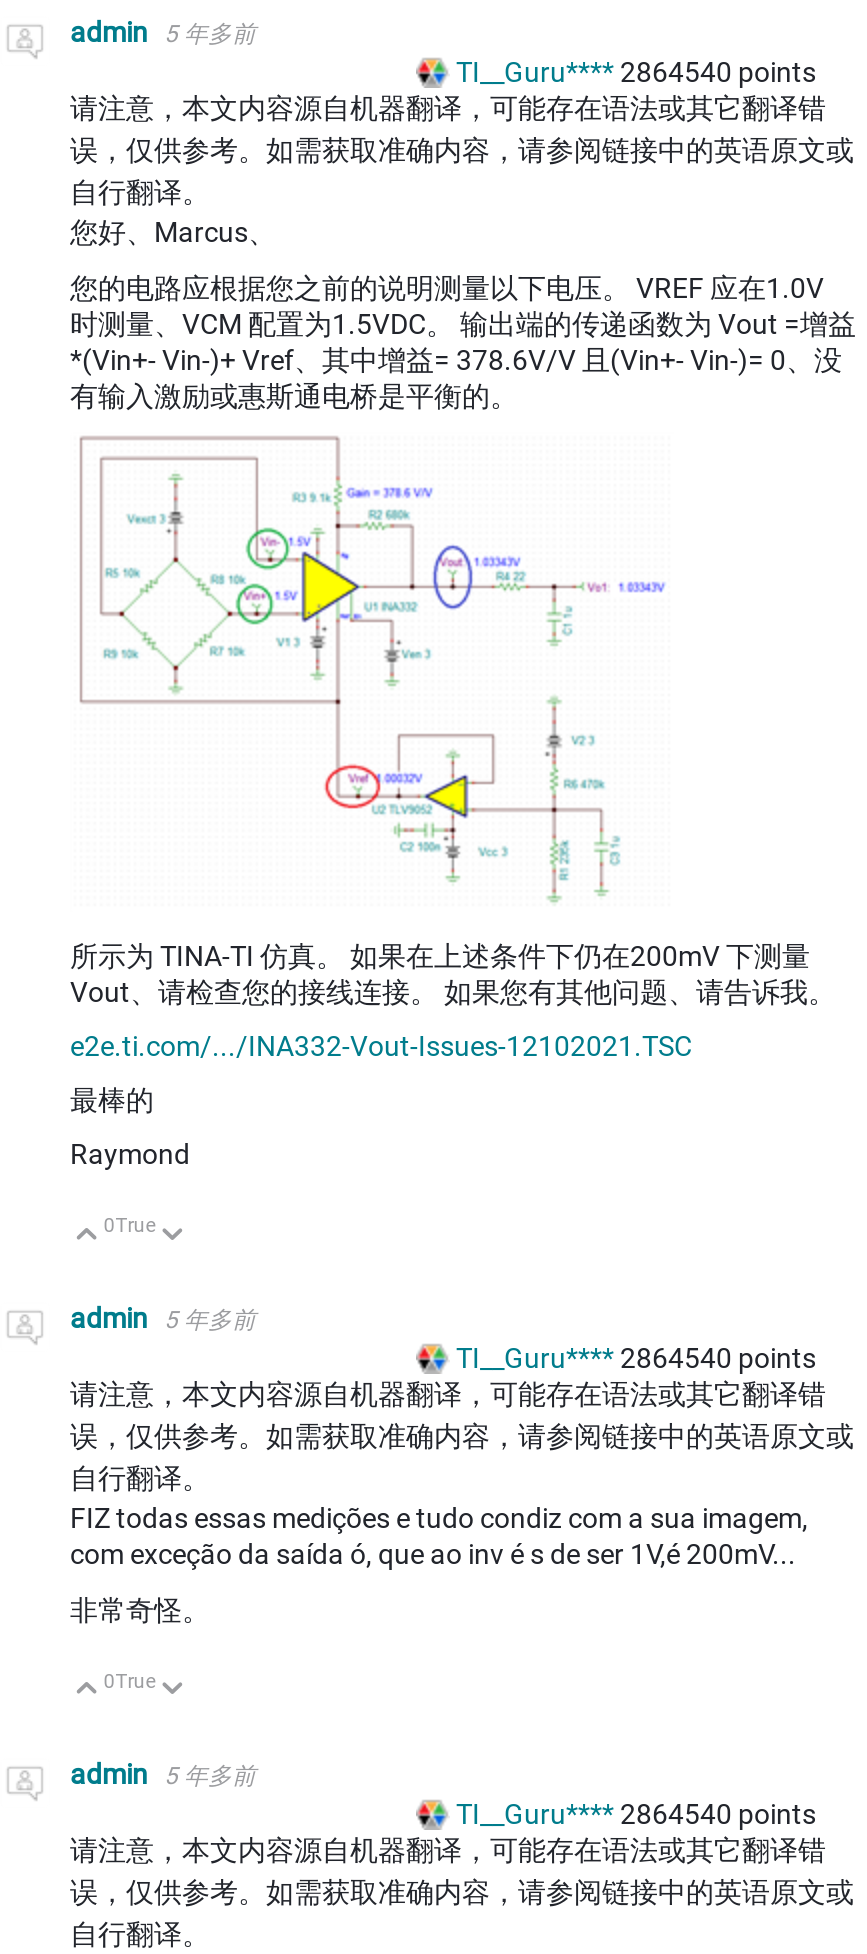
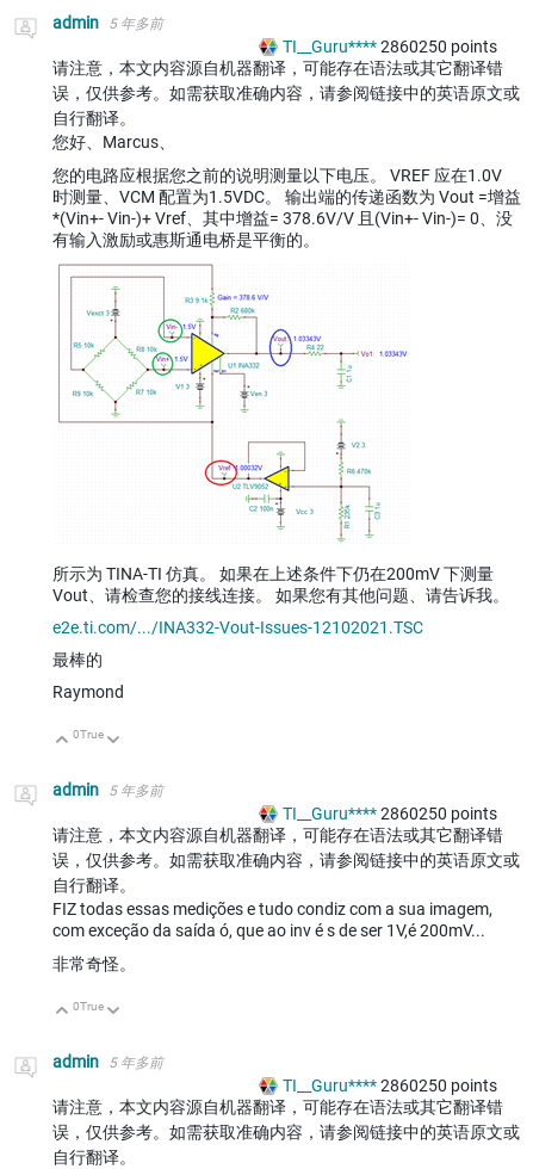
[456,57,816,89] TI__Guru**** 2864540 points -> [283,37,497,57] TI__Guru**** 2860250 points
[456,1343,816,1375] TI__Guru**** 2864540 points -> [283,804,497,824] TI__Guru**** 2860250 points
[456,1798,816,1830] TI__Guru**** 2864540 points -> [283,1076,497,1095] TI__Guru**** 2860250 points

